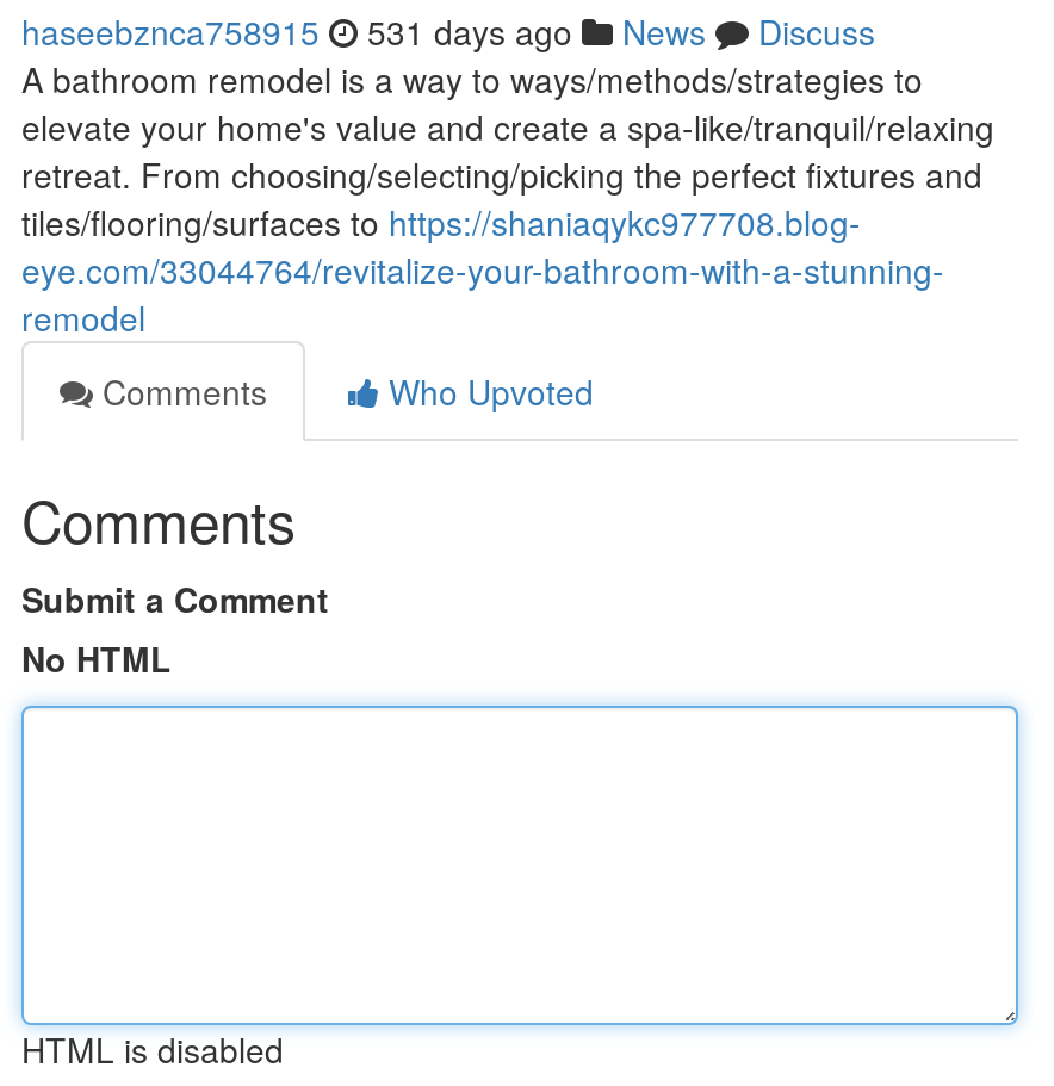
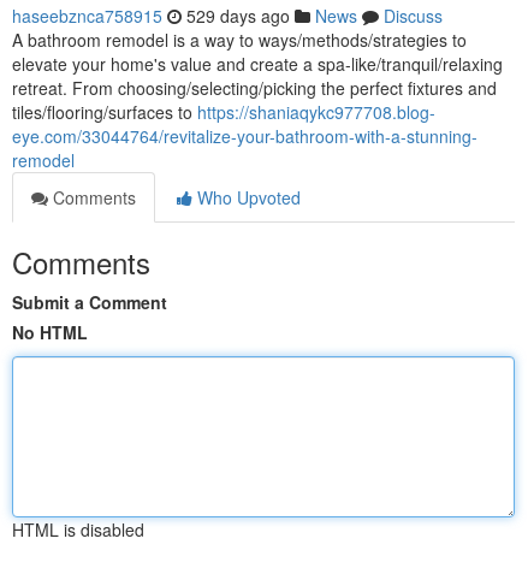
[21,7,875,55] haseebznca758915 531 days ago News Discuss -> [12,4,443,28] haseebznca758915 529 days ago News Discuss

